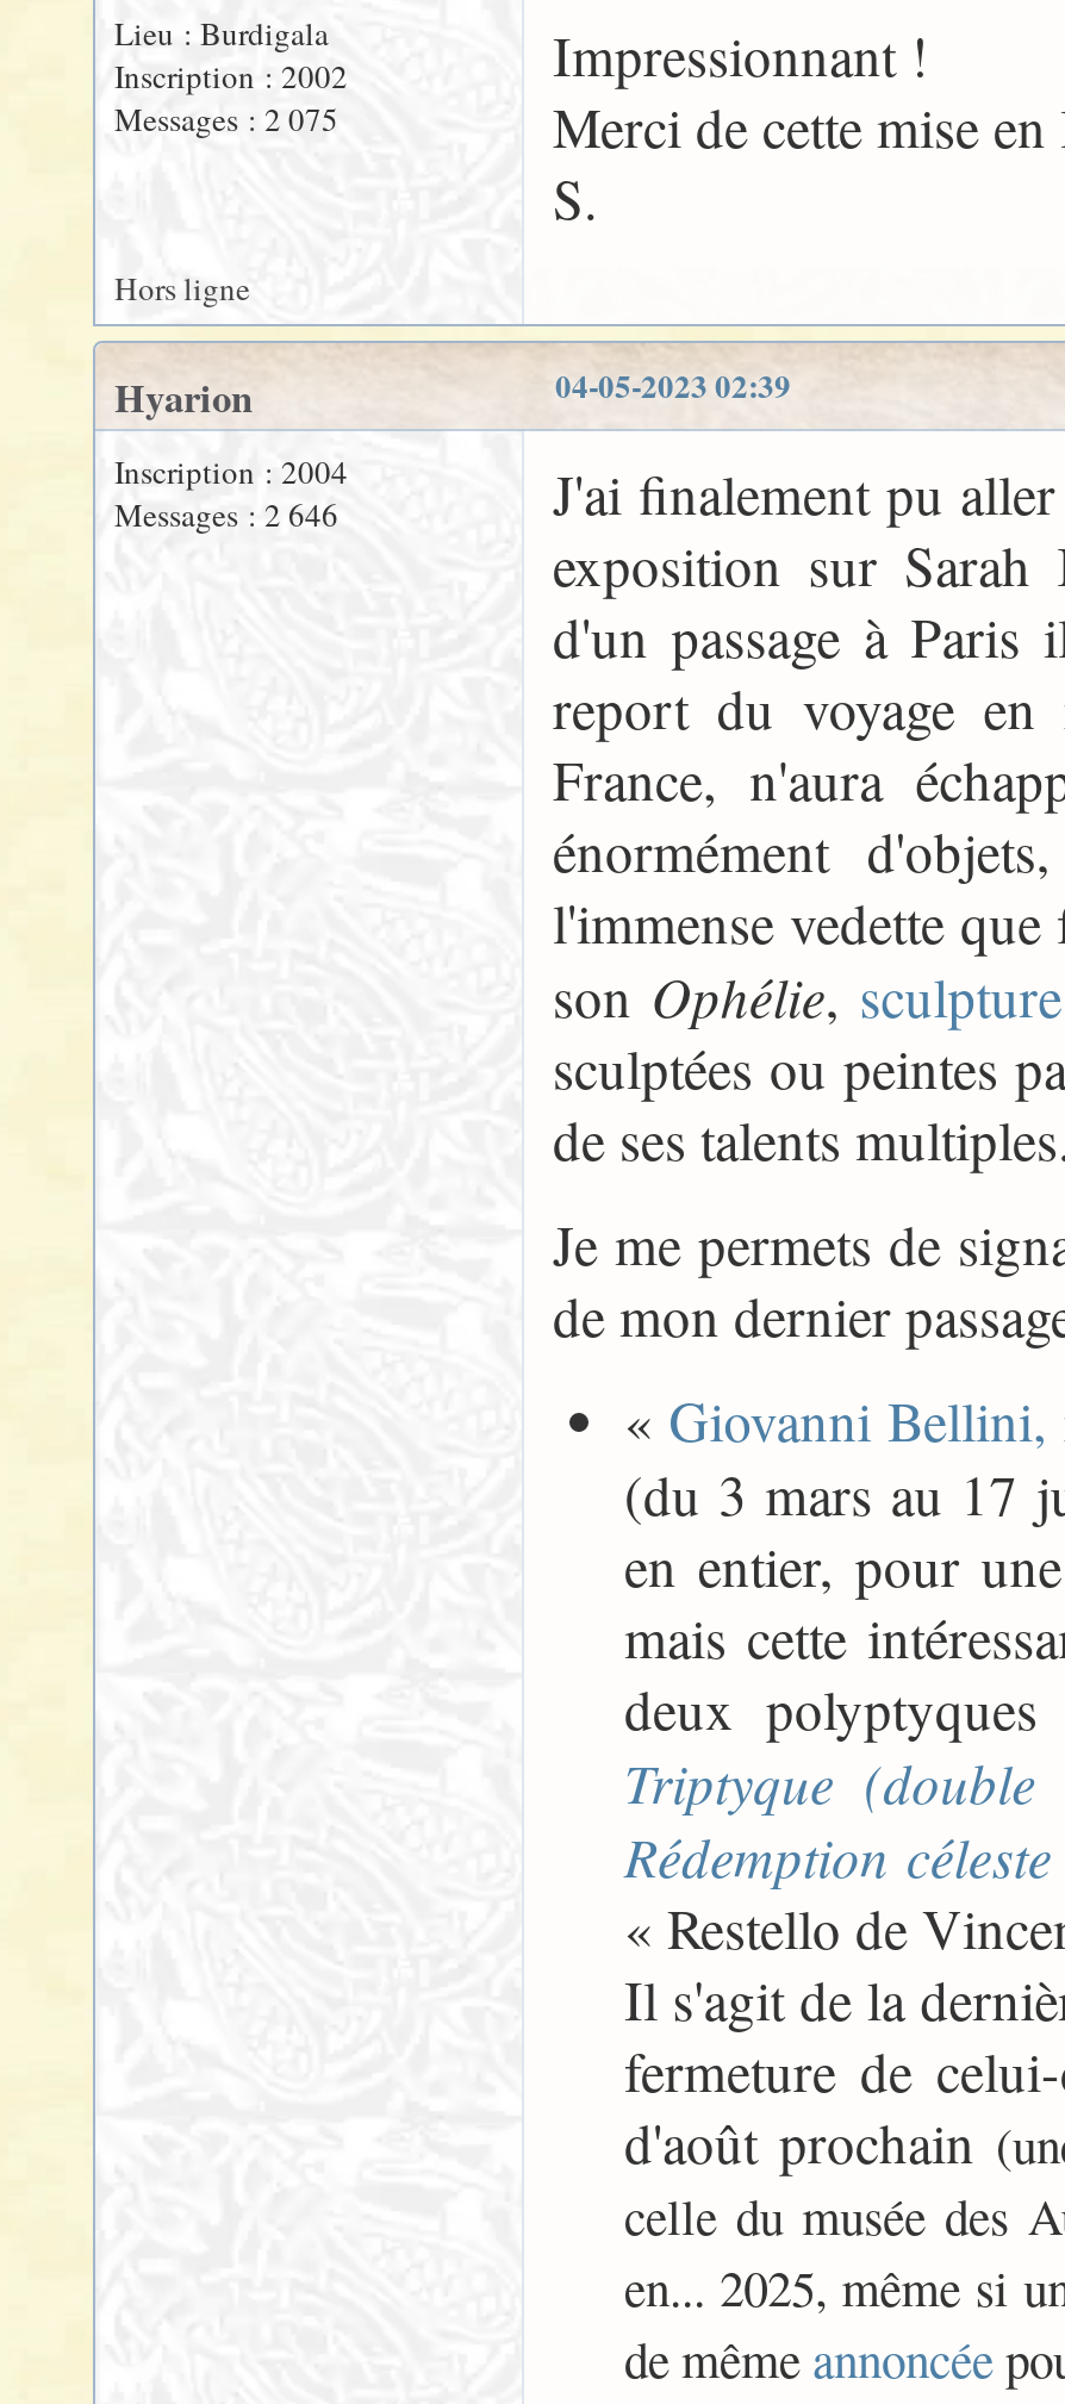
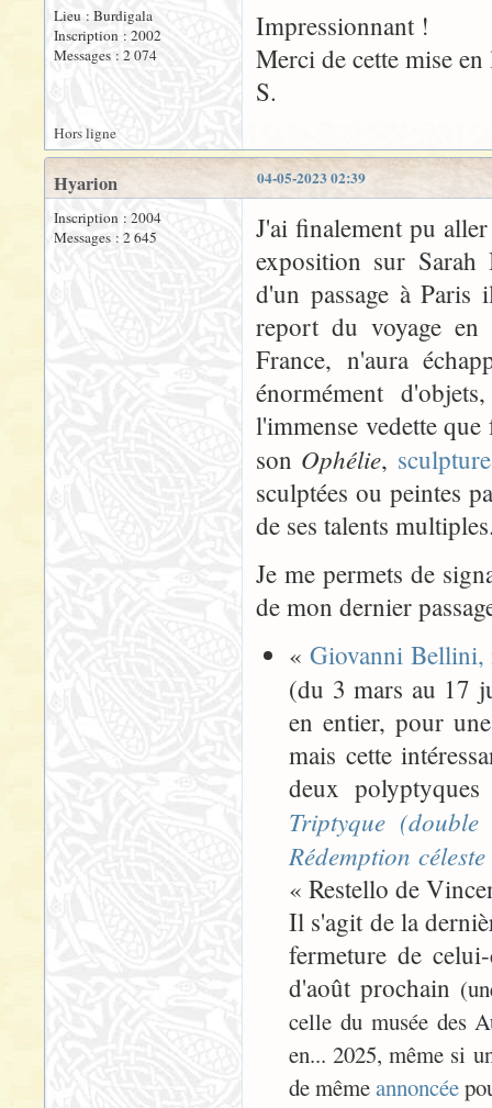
[114,98,338,141] Messages : 2 075 -> [54,45,157,65] Messages : 2 074
[114,494,338,537] Messages : 2 646 -> [54,228,157,247] Messages : 2 645

